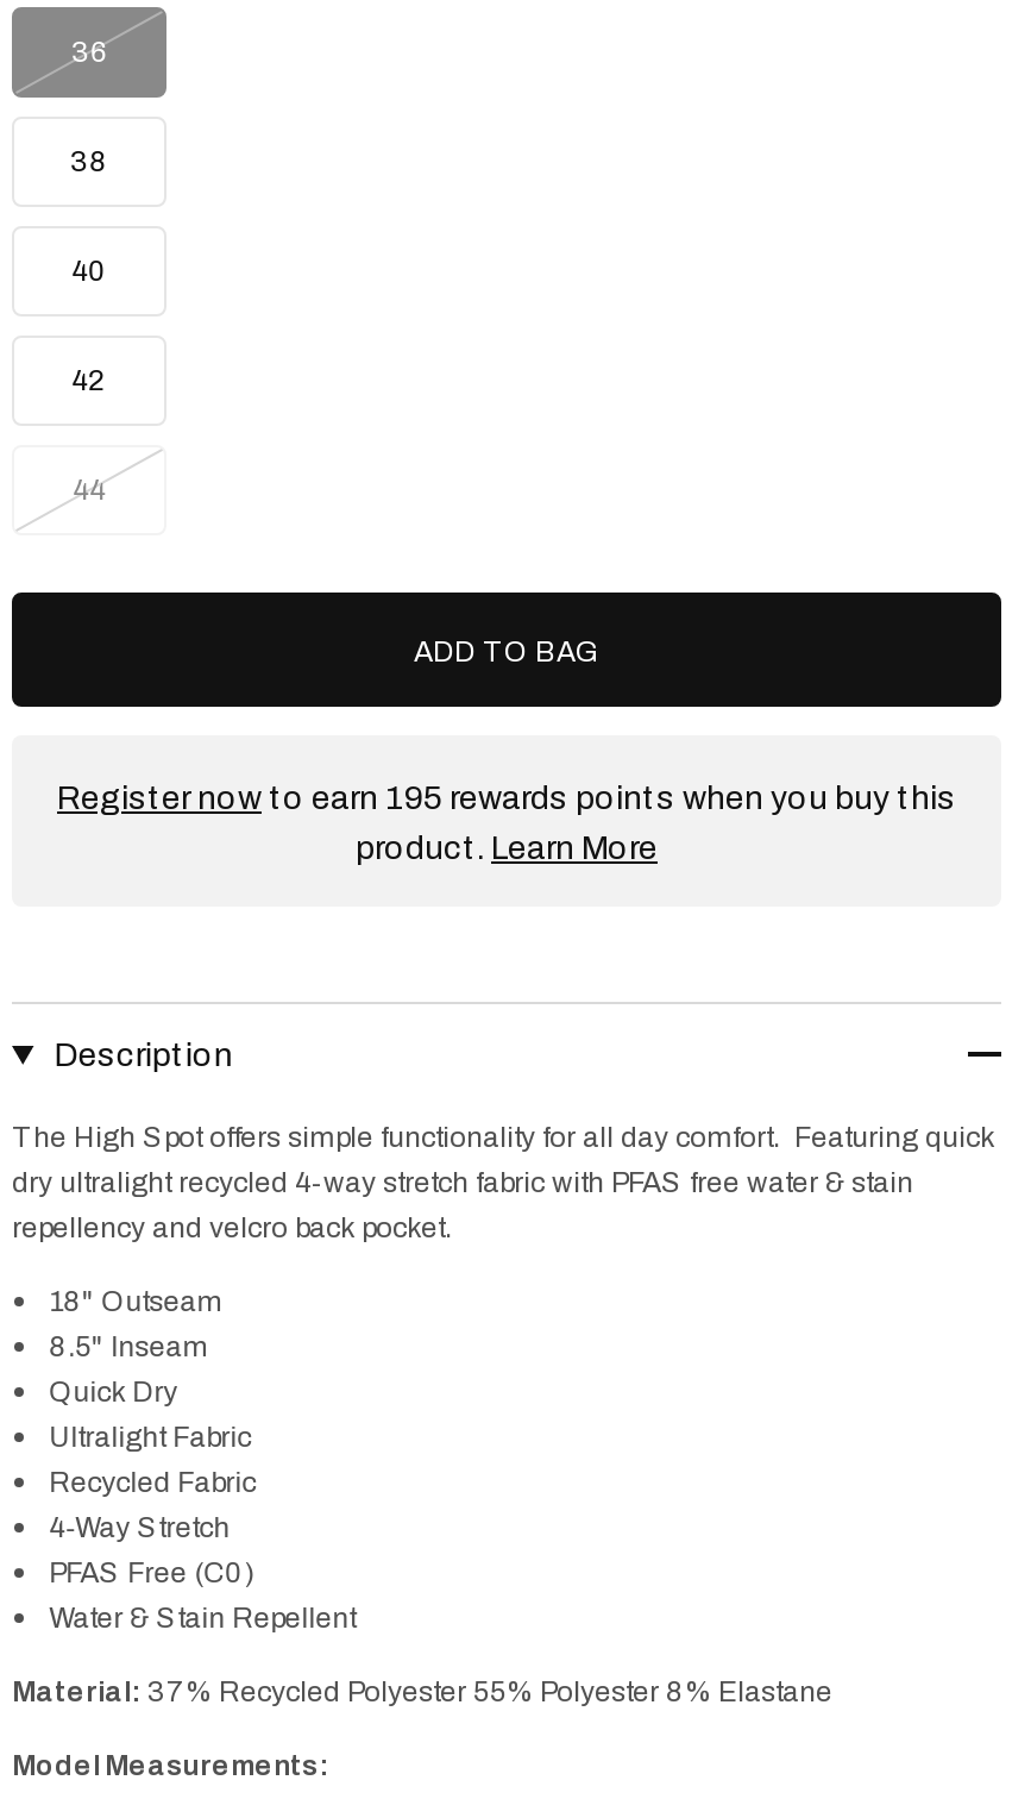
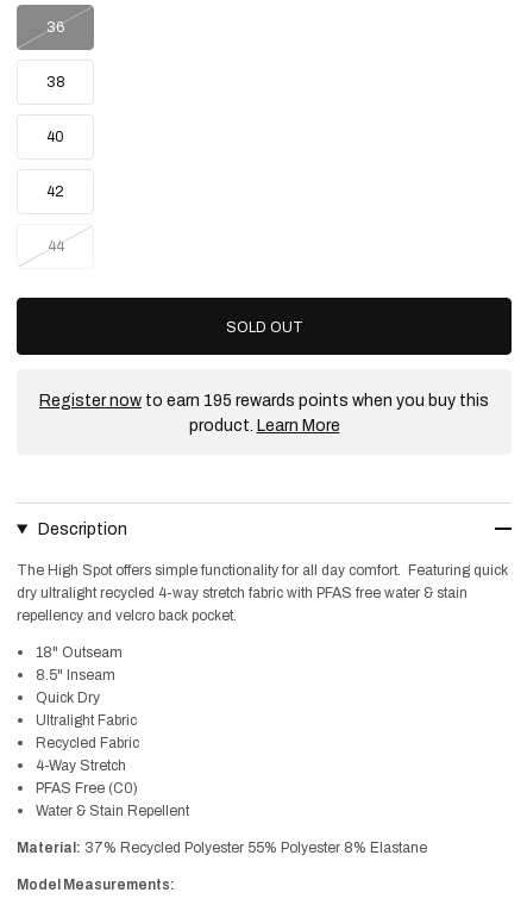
[414,630,599,672] ADD TO BAG -> [225,316,303,338] SOLD OUT

